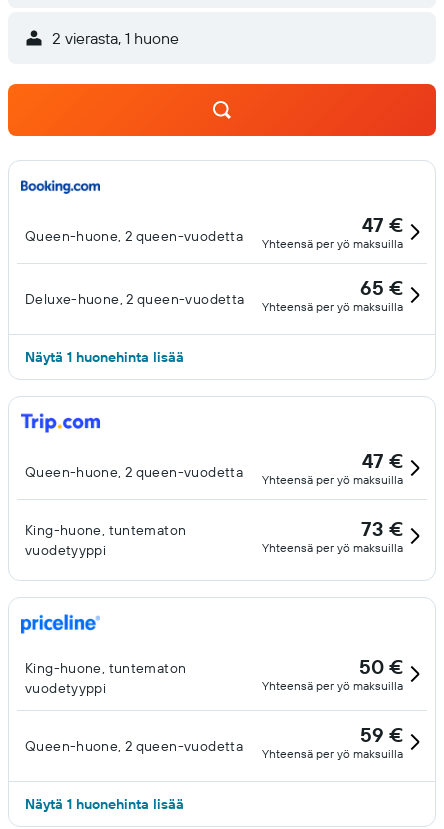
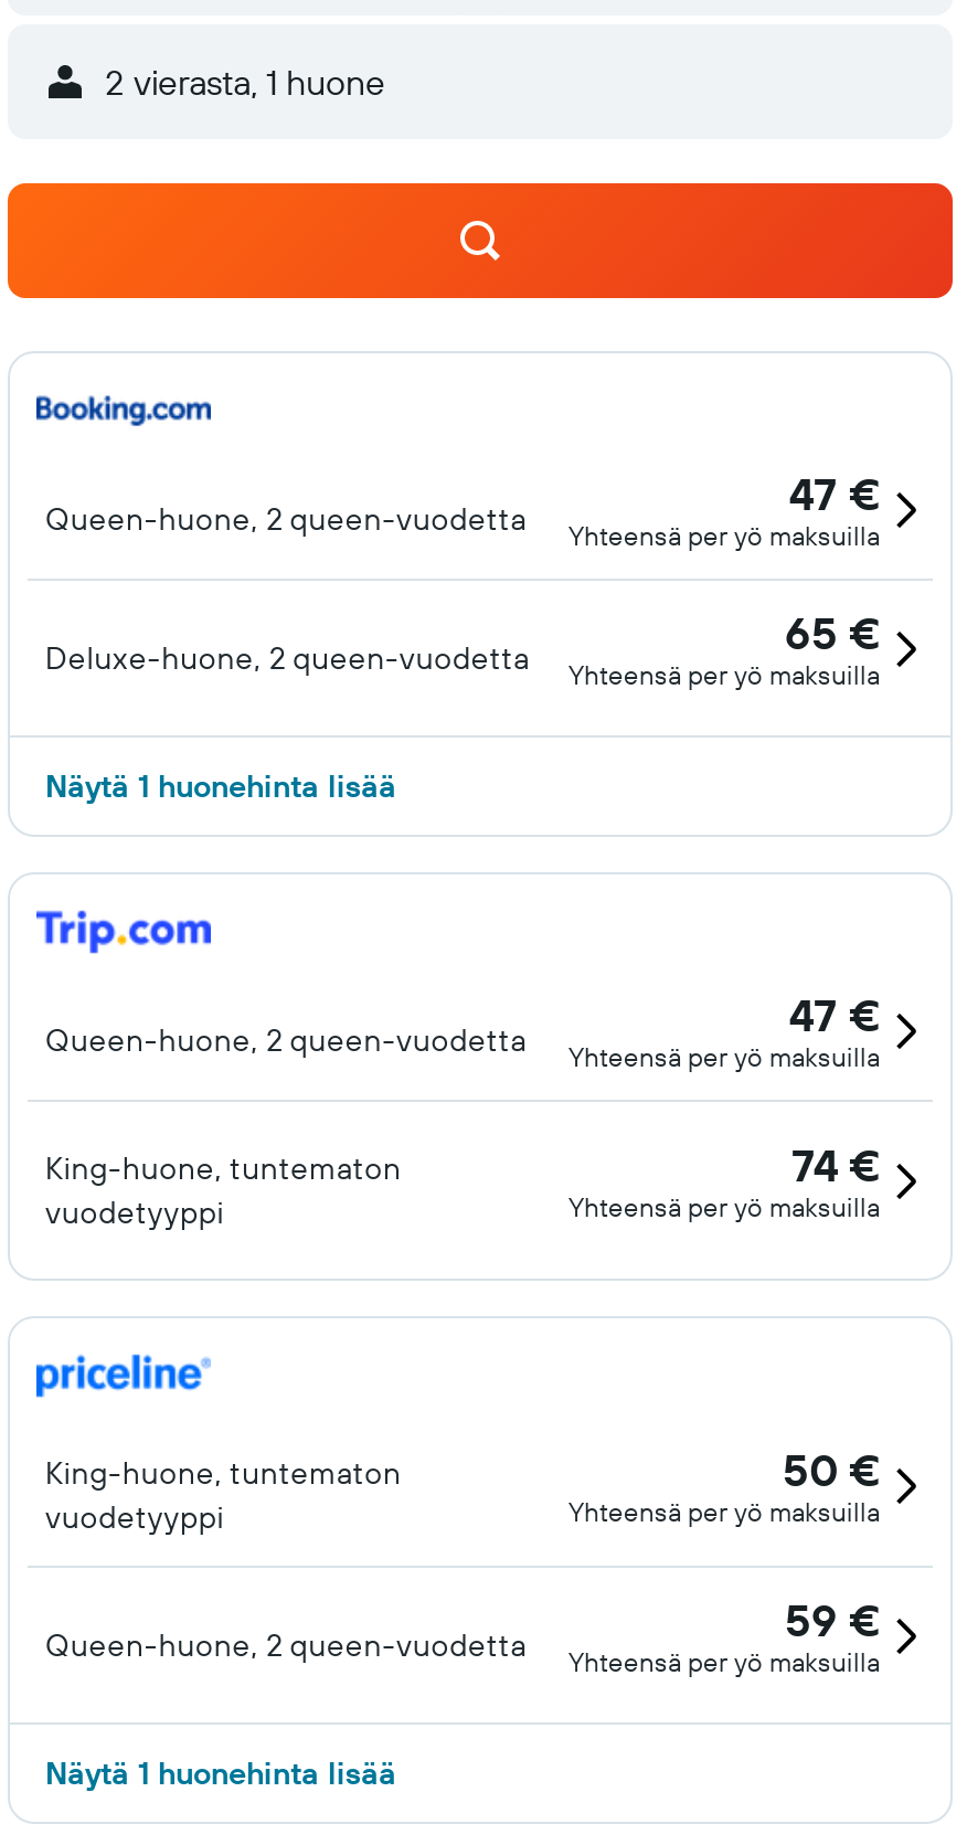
[361,516,403,541] 73 € -> [791,1137,880,1192] 74 €

